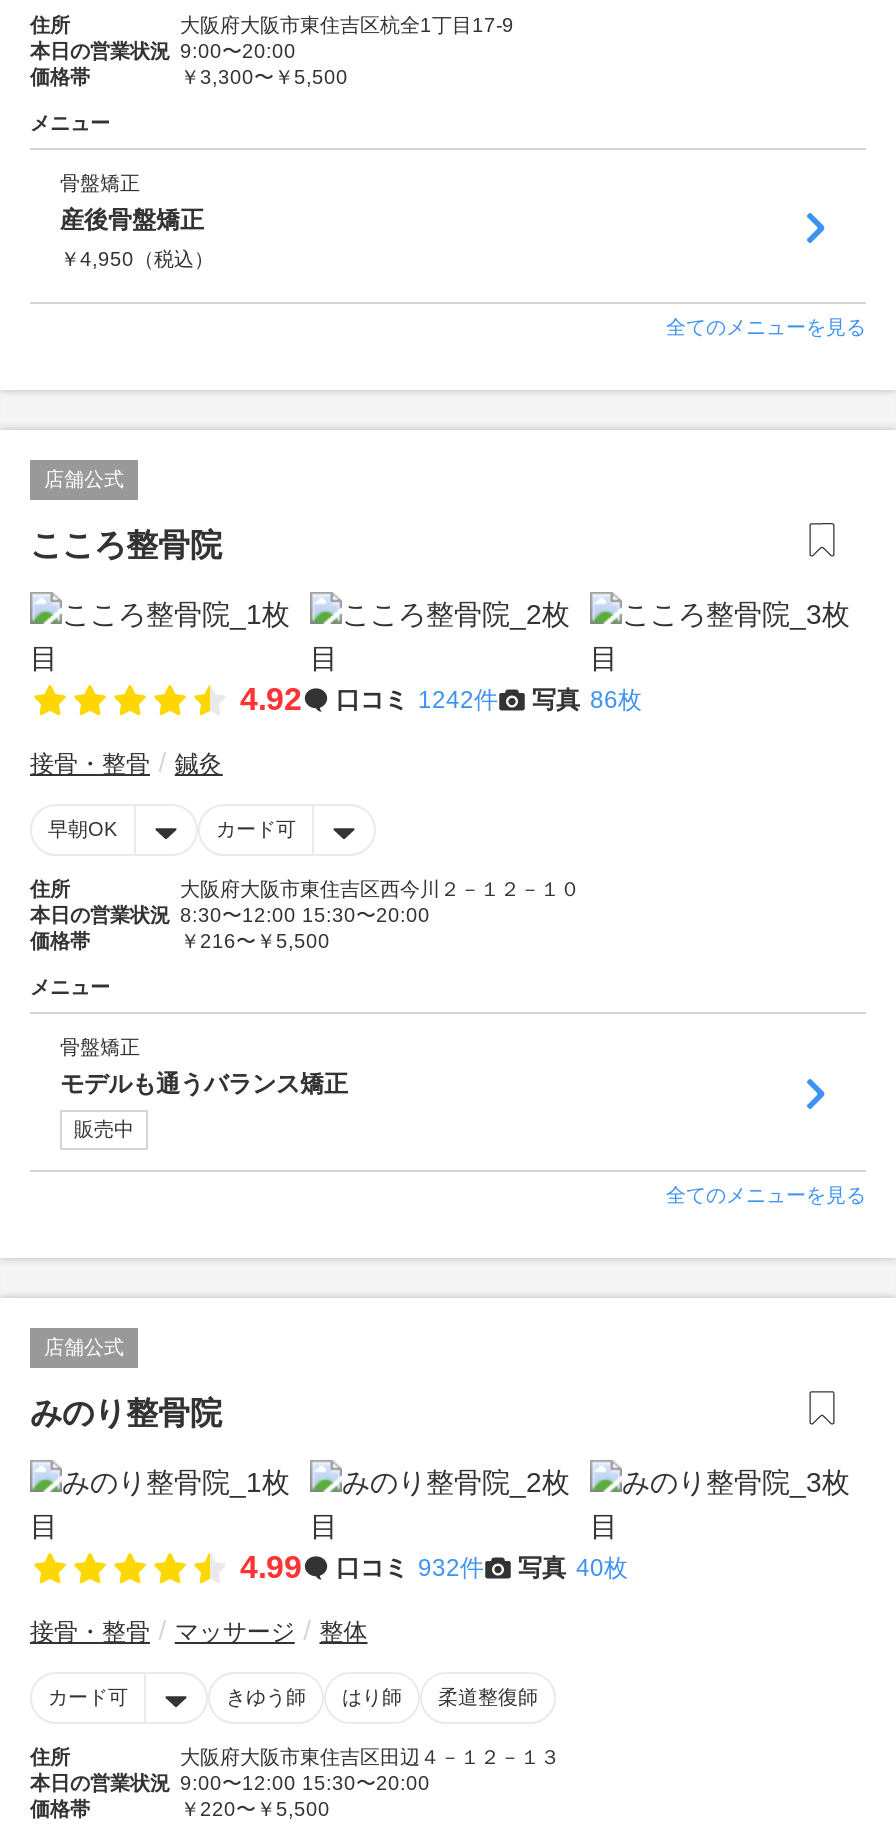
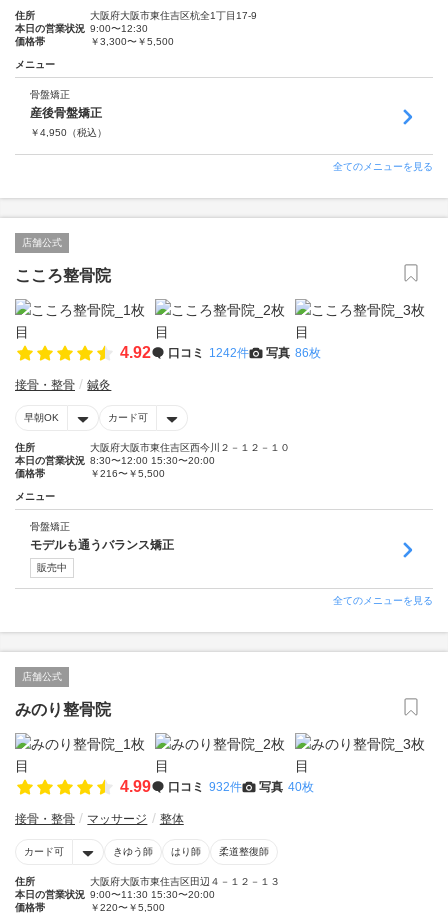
[30,40,296,62] 本日の営業状況 9:00〜20:00 -> [15,23,148,34] 本日の営業状況 9:00〜12:30
[30,1772,430,1794] 本日の営業状況 9:00〜12:00 15:30〜20:00 -> [15,889,215,900] 本日の営業状況 9:00〜11:30 15:30〜20:00

